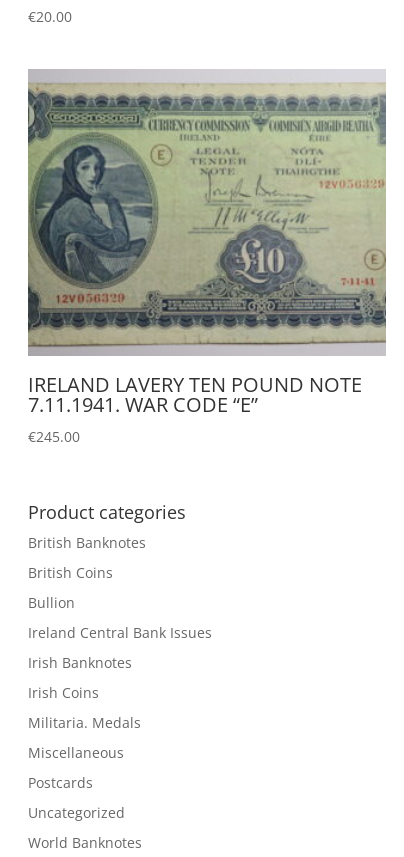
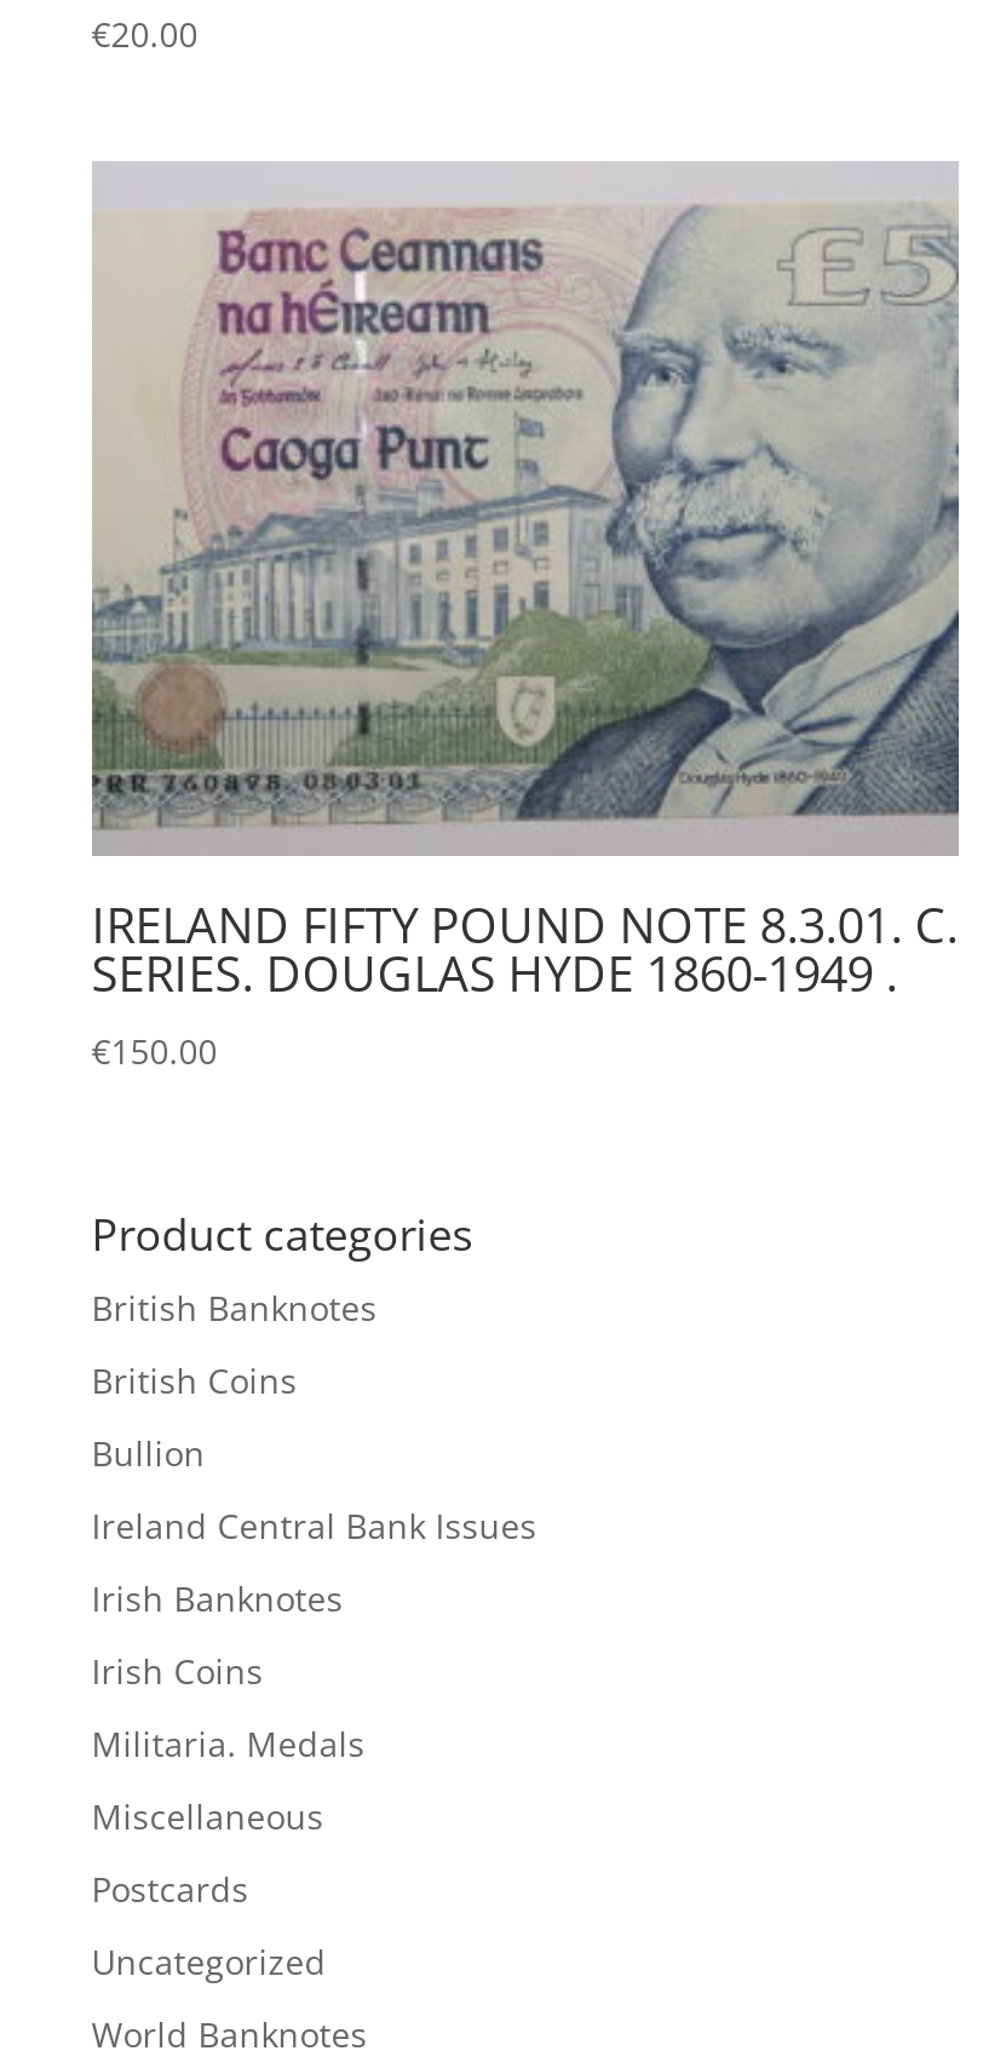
[28,81,387,446] [image] | IRELAND LAVERY TEN POUND NOTE | 7.11.1941. WAR CODE “E” | €245.00 -> [92,190,961,1073] [image] | IRELAND FIFTY POUND NOTE 8.3.01. C. | SERIES. DOUGLAS HYDE 1860-1949 . | €150.00

